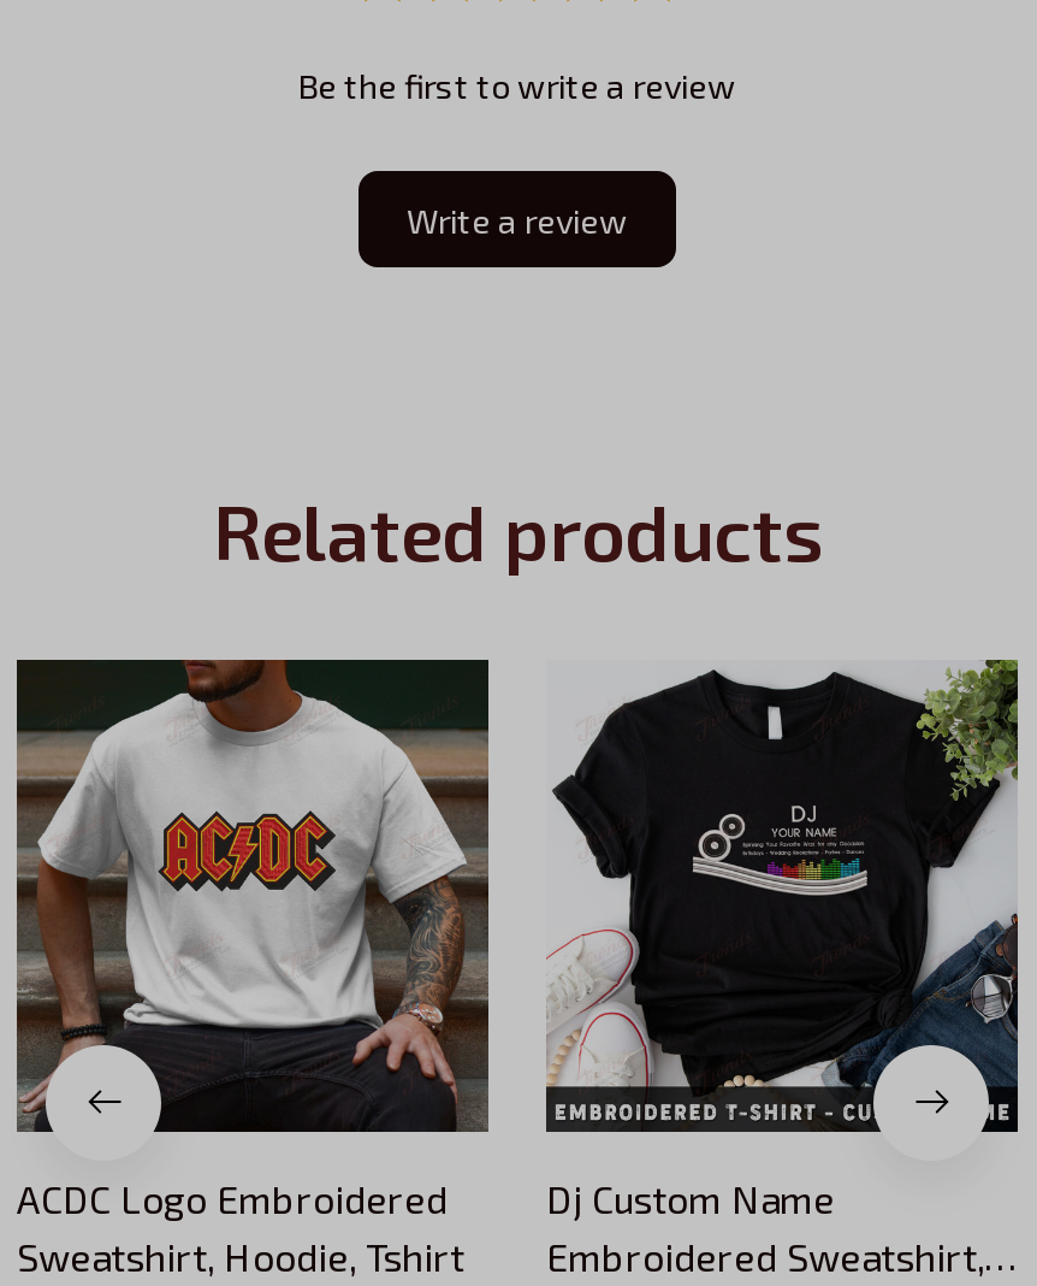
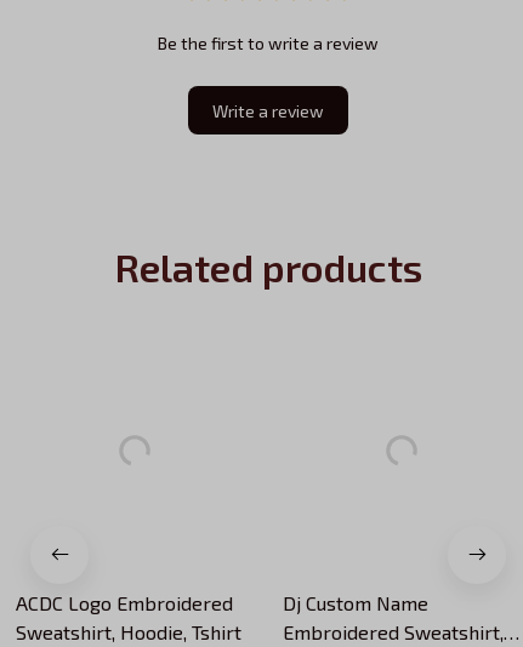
[14,657,491,1134] [image] -> none
[544,657,1020,1134] [image] -> none

